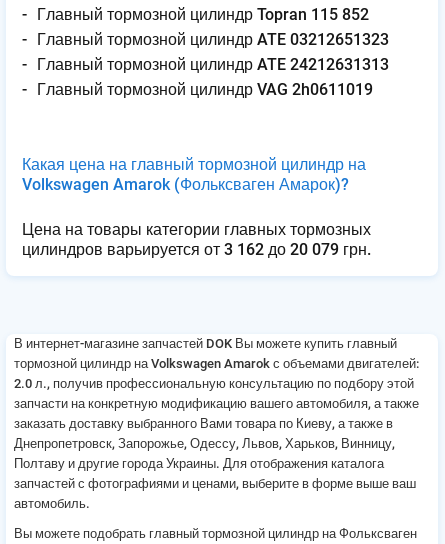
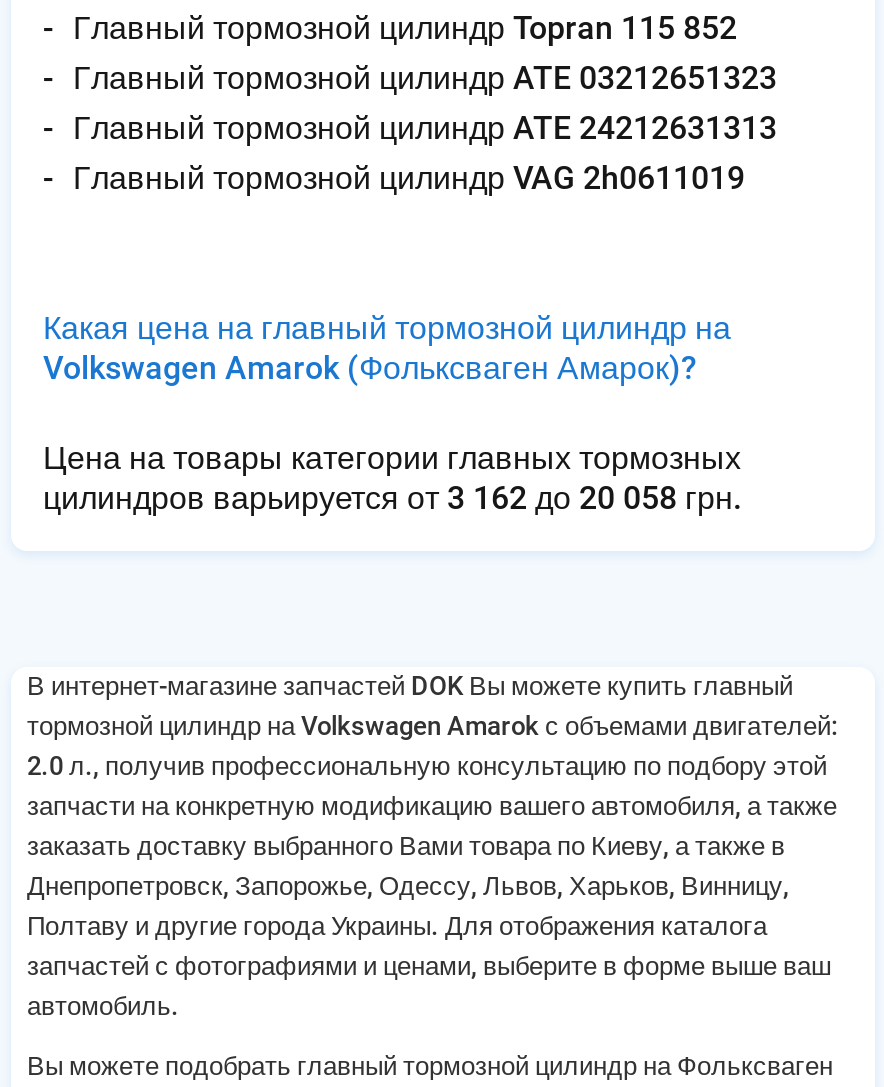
[22,240,371,259] цилиндров варьируется от 3 162 до 20 079 грн. -> [43,479,741,517] цилиндров варьируется от 3 162 до 20 058 грн.

